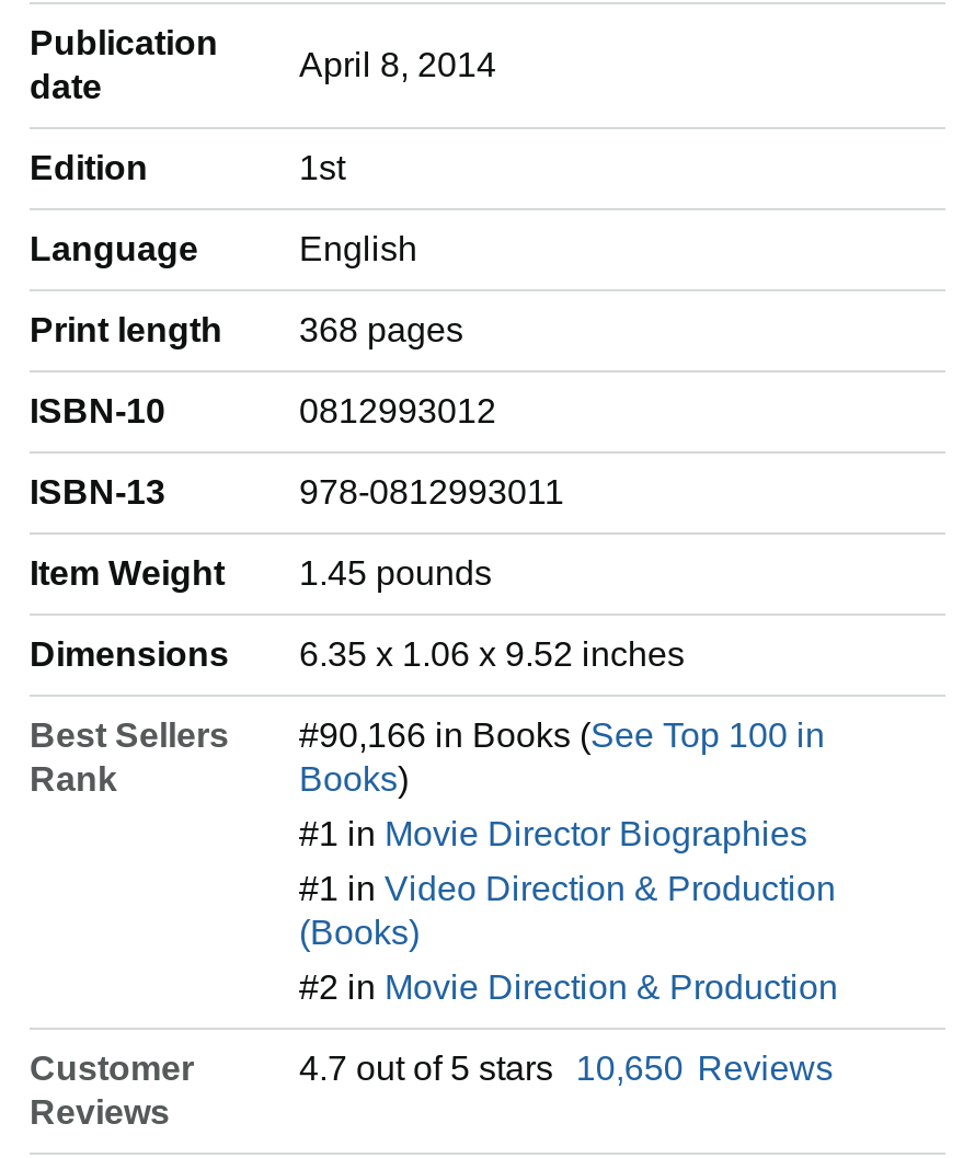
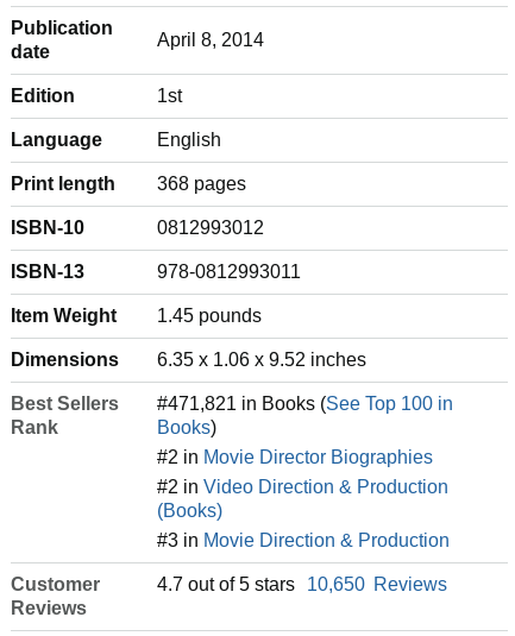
[299,717,825,754] #90,166 in Books (See Top 100 in -> [157,394,453,414] #471,821 in Books (See Top 100 in
[299,815,807,853] #1 in Movie Director Biographies -> [157,447,433,467] #2 in Movie Director Biographies
[299,870,836,907] #1 in Video Direction & Production -> [157,477,448,497] #2 in Video Direction & Production
[299,969,838,1006] #2 in Movie Direction & Production -> [157,530,450,551] #3 in Movie Direction & Production

